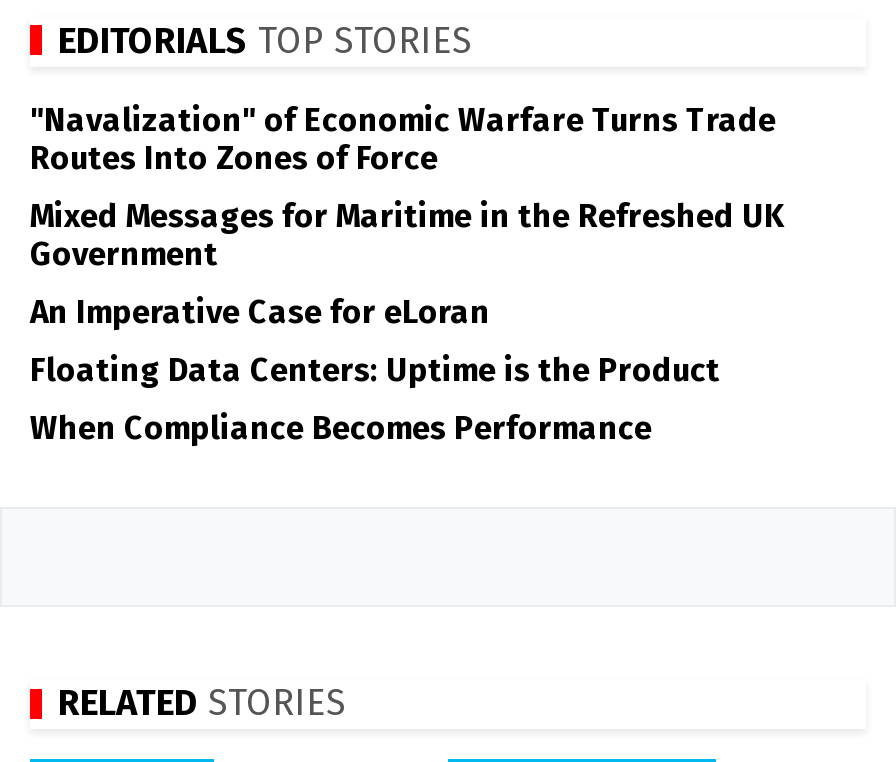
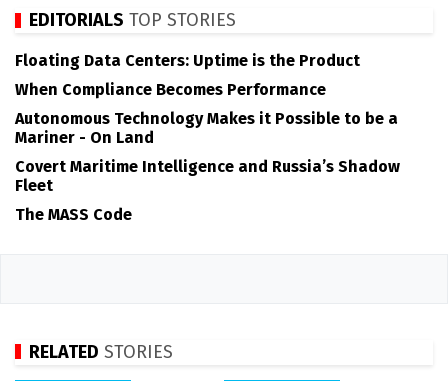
[30,102,784,332] "Navalization" of Economic Warfare Turns Trade | Routes Into Zones of Force | Mixed Messages for Maritime in the Refreshed UK | Government | An Imperative Case for eLoran -> none
moved [30,352,720,448] -> [15,51,360,99]: Floating Data Centers: Uptime is the Product | When Compliance Becomes Performance
none -> [15,109,400,224] Autonomous Technology Makes it Possible to be a | Mariner - On Land | Covert Maritime Intelligence and Russia’s Shadow | Fleet | The MASS Code

